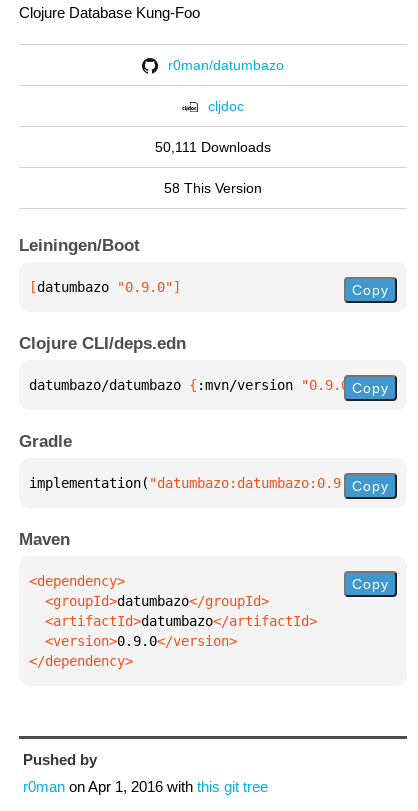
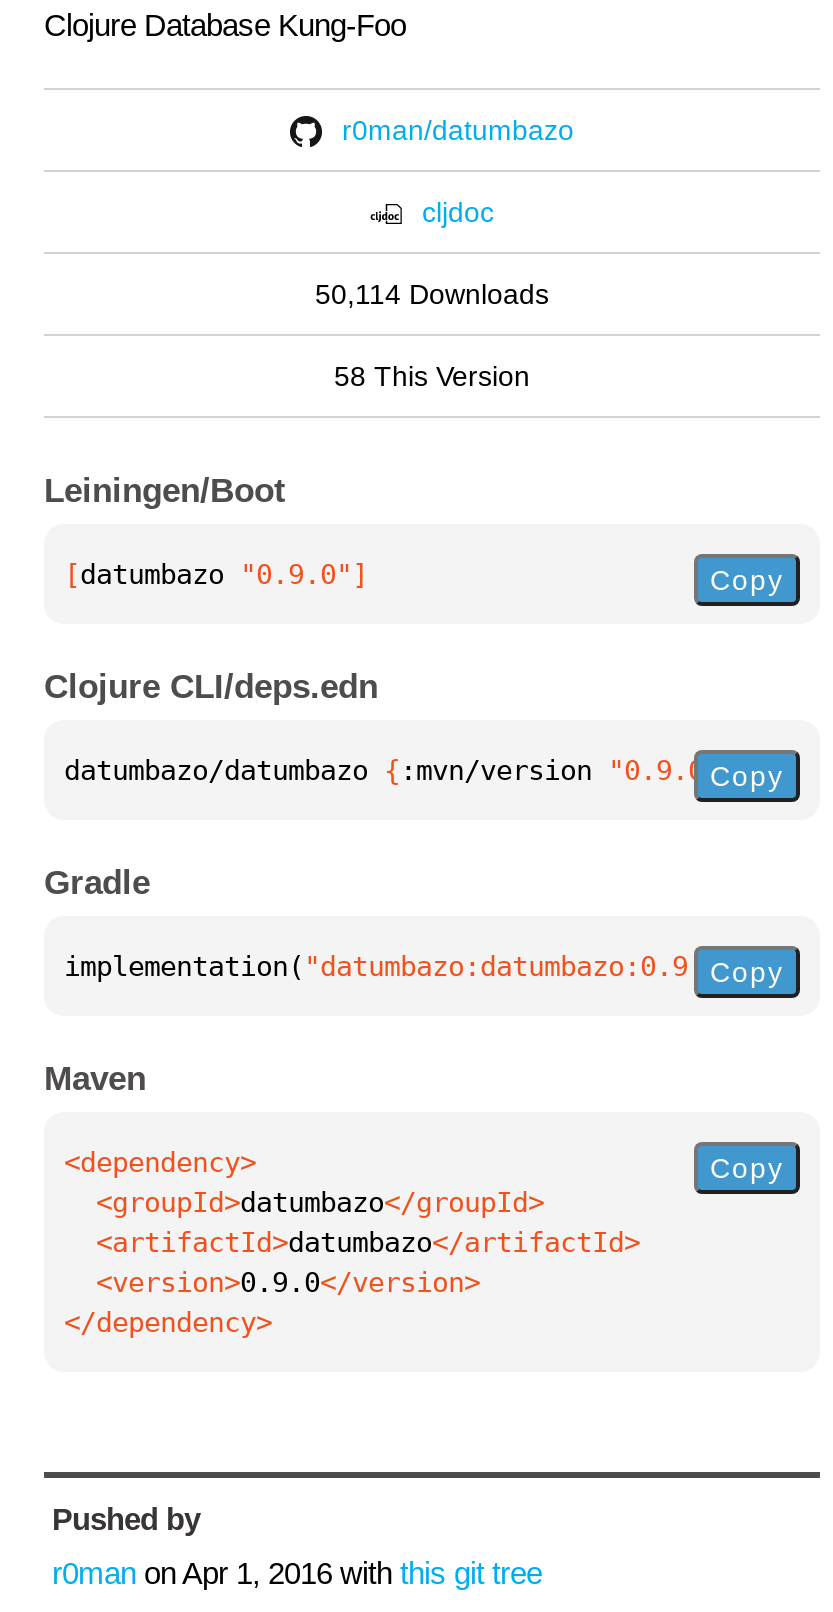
[155,139,271,155] 50,111 Downloads -> [315,278,549,310] 50,114 Downloads

